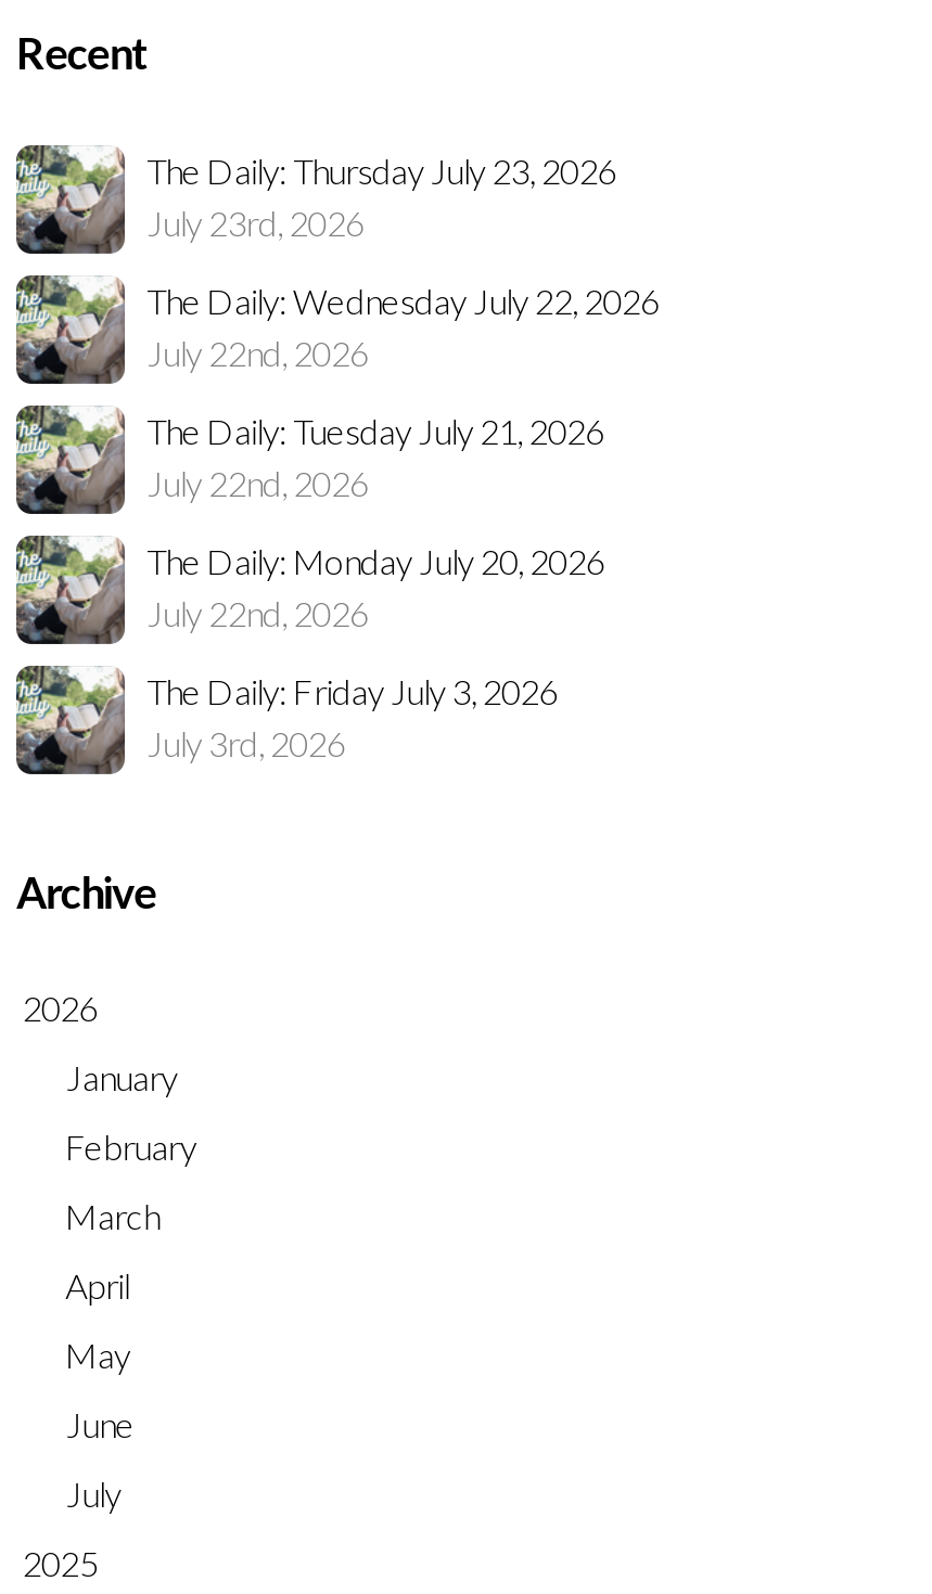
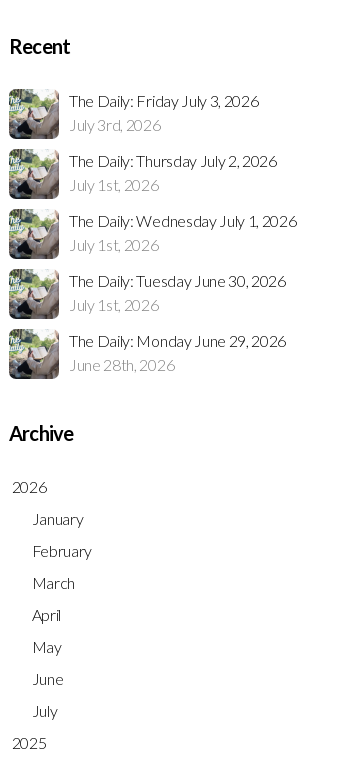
[146,151,659,634] The Daily: Thursday July 23, 2026 | July 23rd, 2026 | The Daily: Wednesday July 22, 2026 | July 22nd, 2026 | The Daily: Tuesday July 21, 2026 | July 22nd, 2026 | The Daily: Monday July 20, 2026 | July 22nd, 2026 -> none
moved [146,671,557,764] -> [69,91,258,134]: The Daily: Friday July 3, 2026 | July 3rd, 2026
none -> [69,151,296,374] The Daily: Thursday July 2, 2026 | July 1st, 2026 | The Daily: Wednesday July 1, 2026 | July 1st, 2026 | The Daily: Tuesday June 30, 2026 | July 1st, 2026 | The Daily: Monday June 29, 2026 | June 28th, 2026

